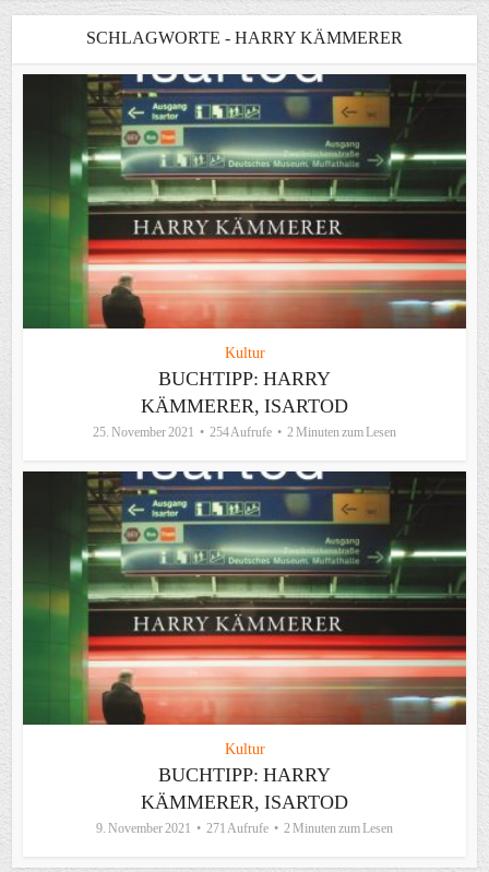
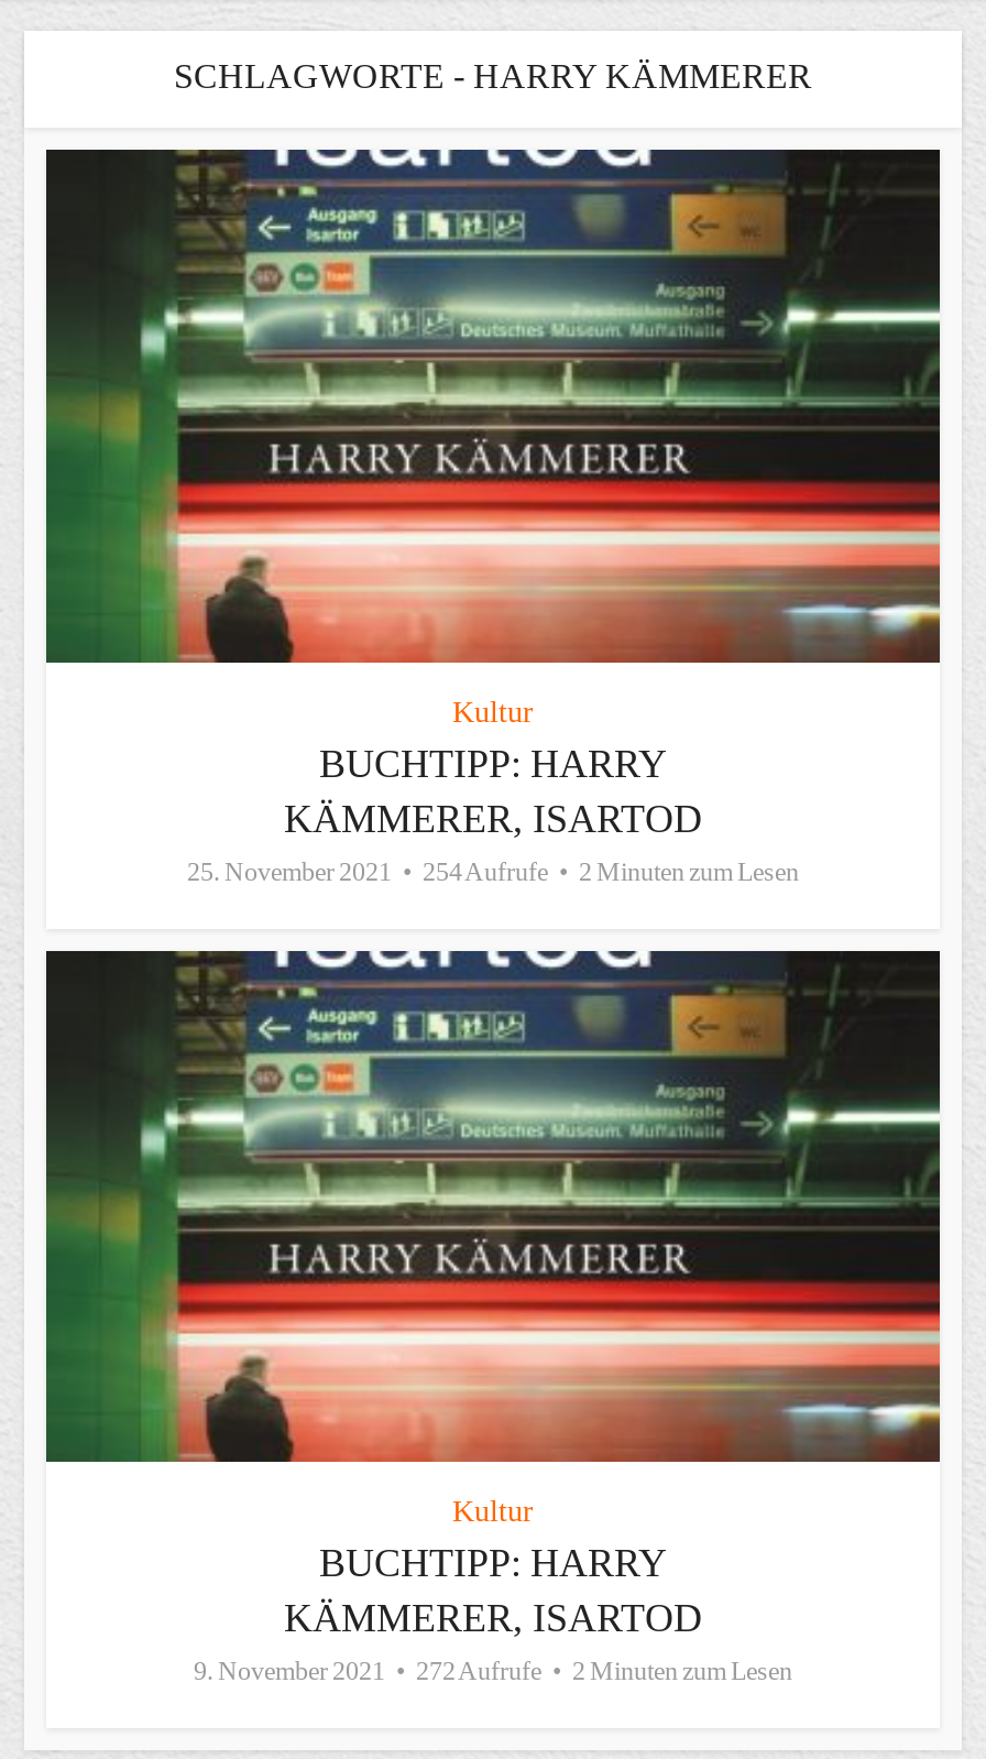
[96,821,393,836] 9. November 2021 271 Aufrufe 2 Minuten zum Lesen -> [194,1656,792,1687] 9. November 2021 272 Aufrufe 2 Minuten zum Lesen

